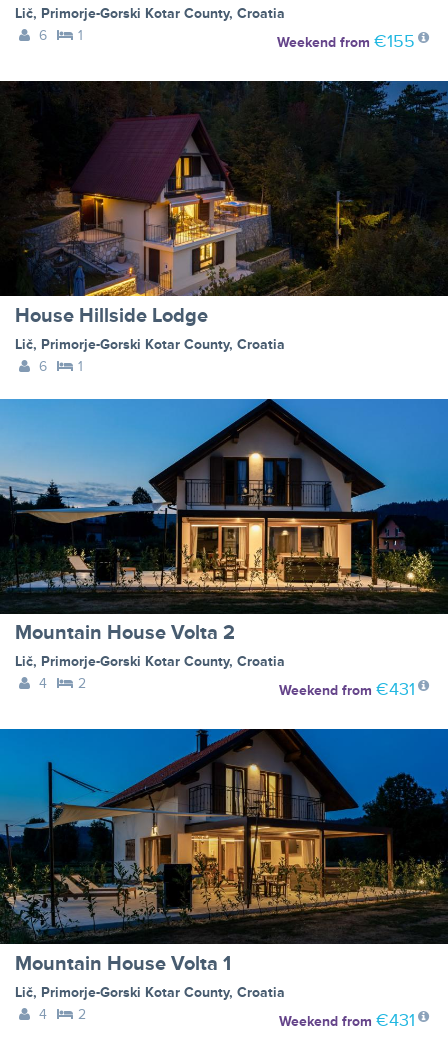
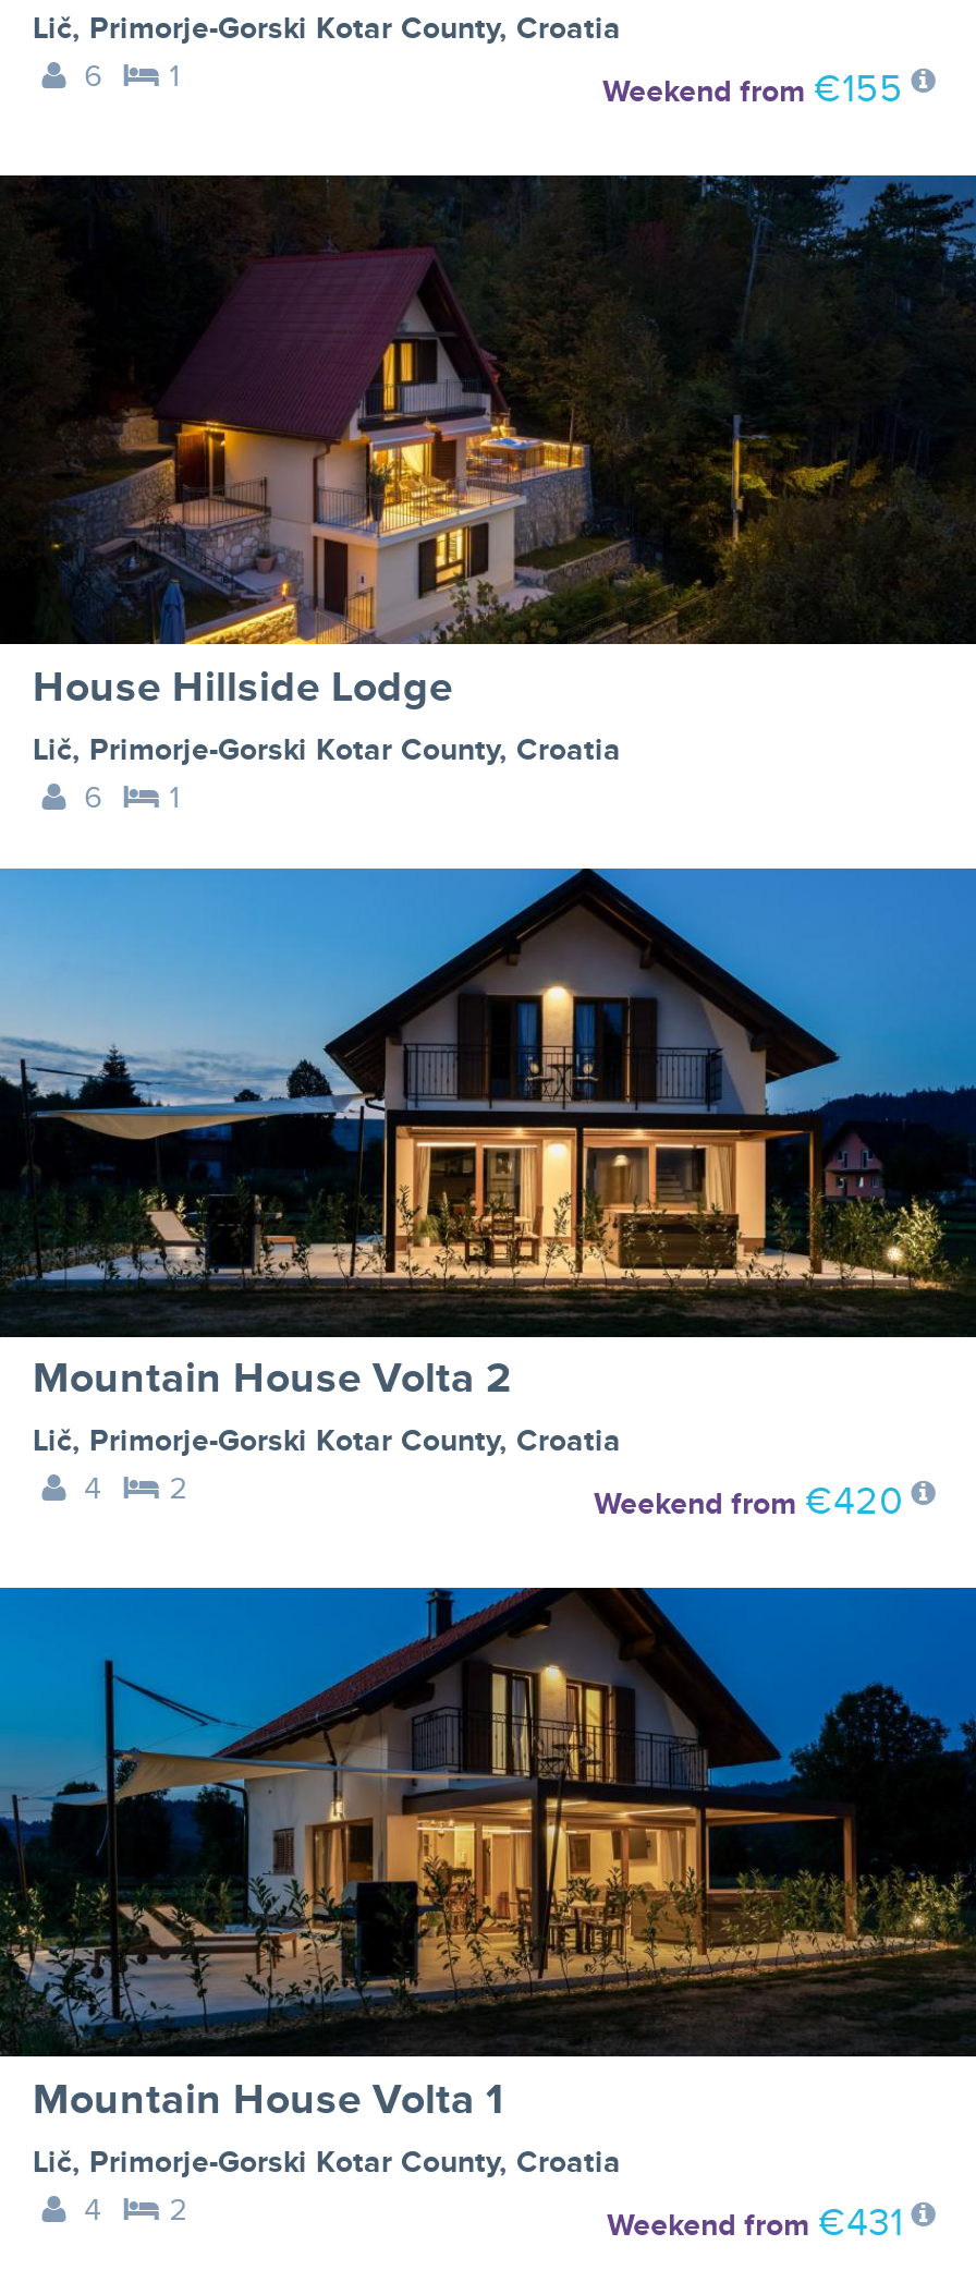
[279,679,415,700] Weekend from €431 -> [594,1480,903,1526] Weekend from €420

